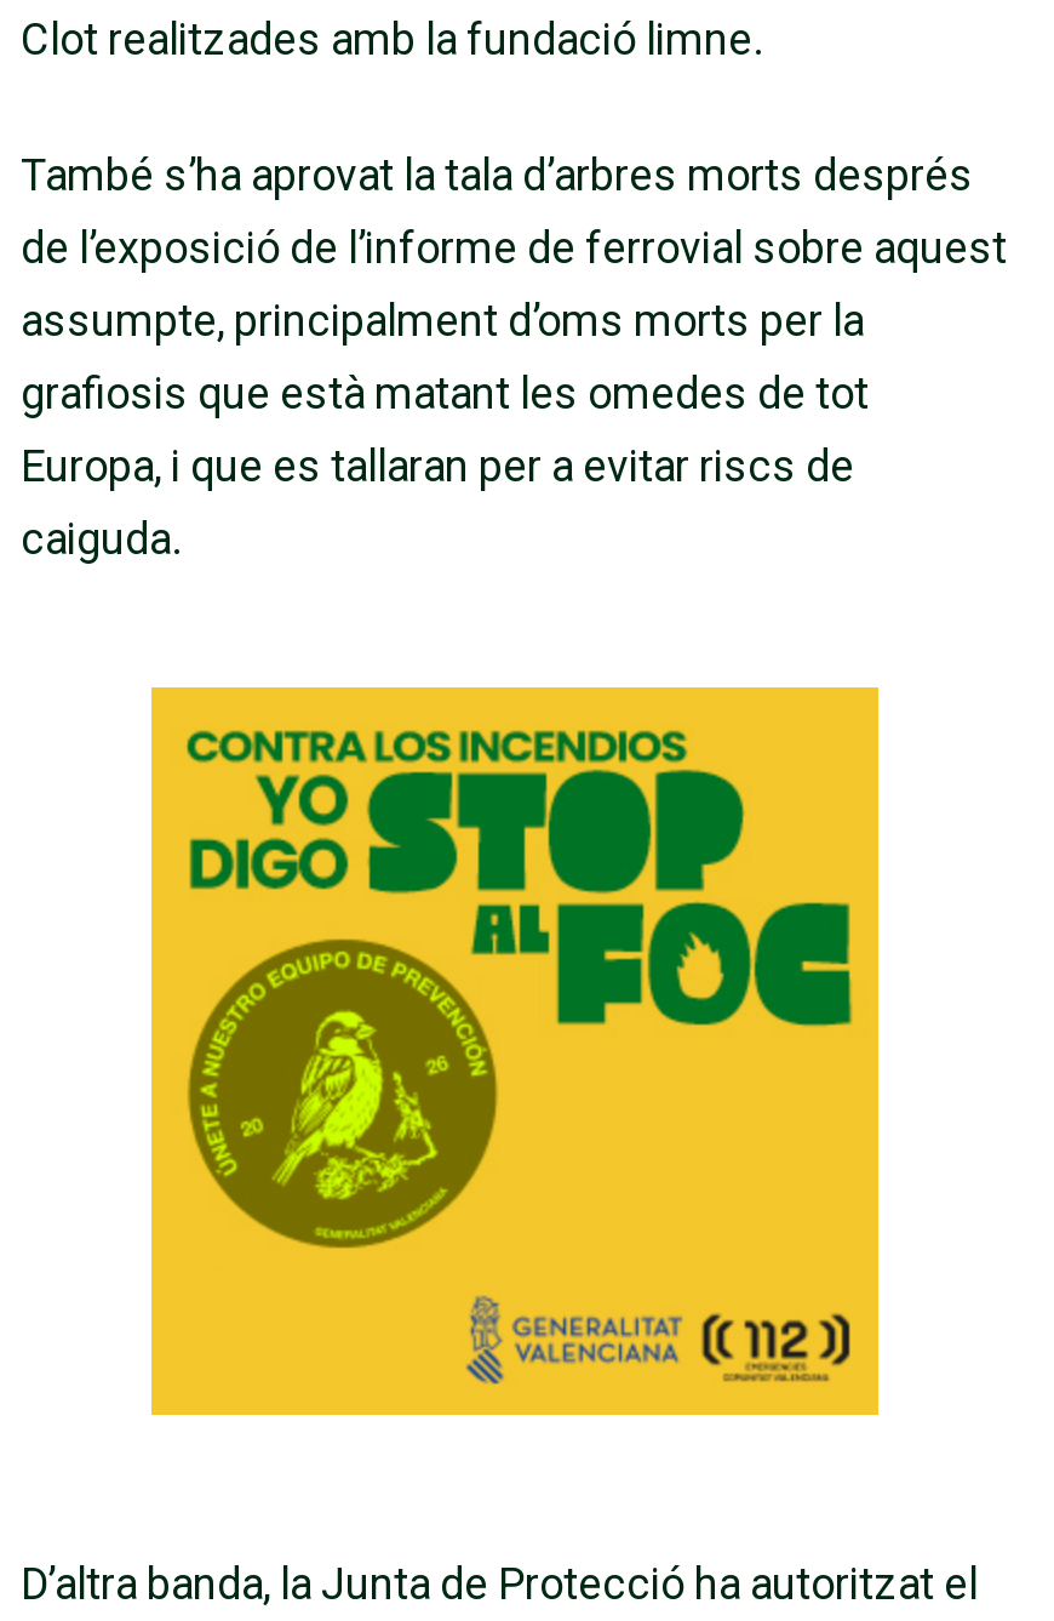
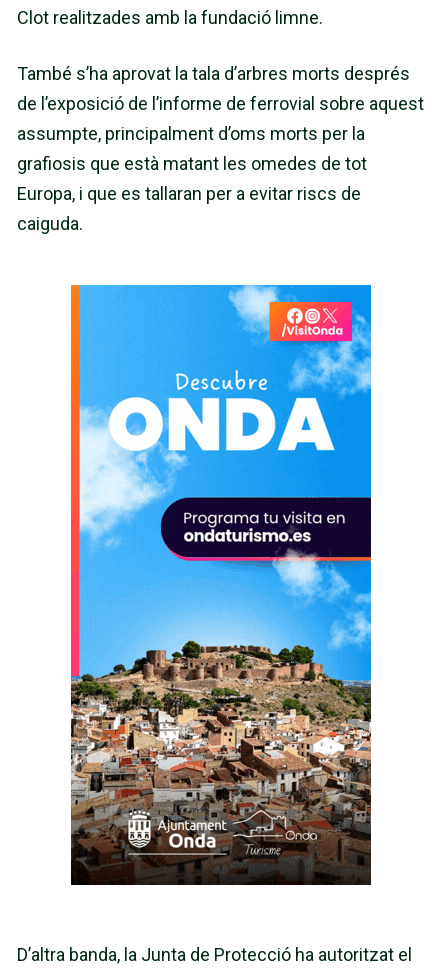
[149,684,881,1416] [image] -> [70,284,372,886] [image]

